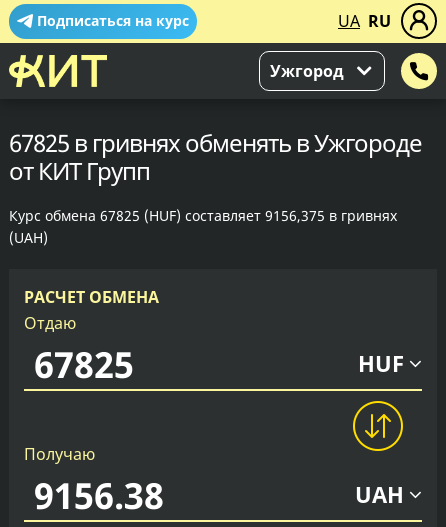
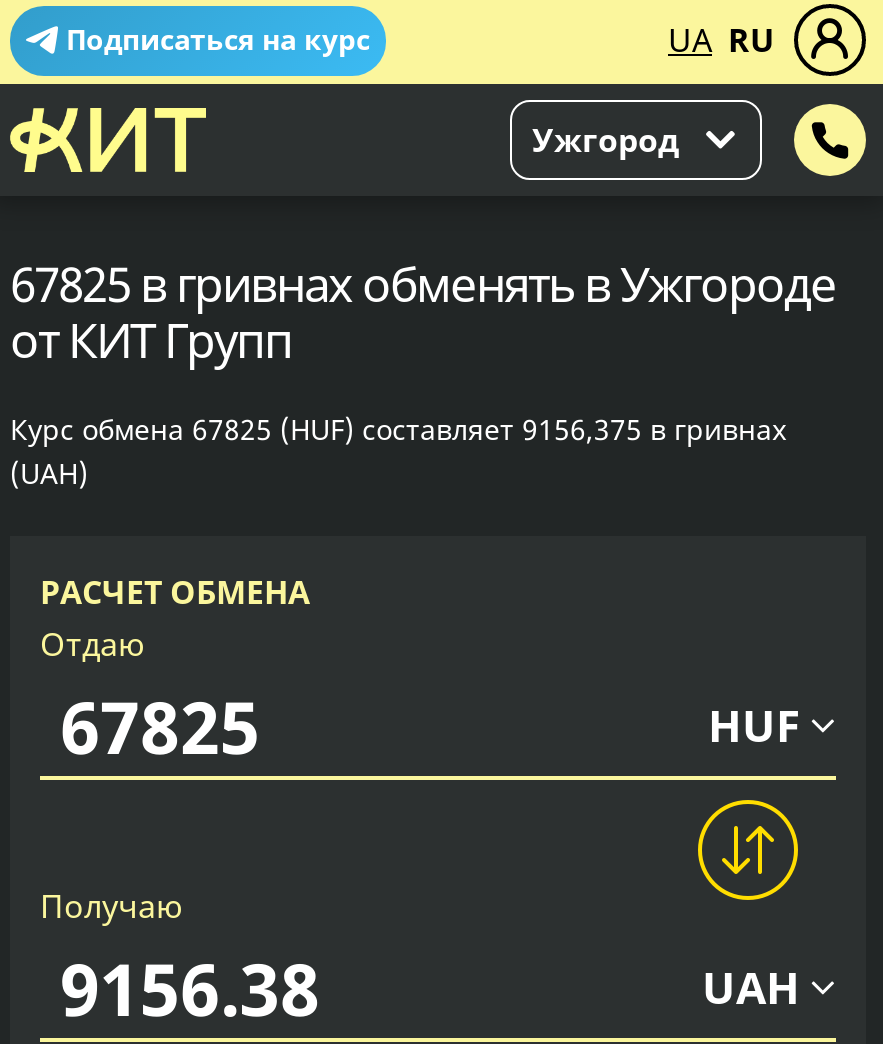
[9,126,422,159] 67825 в гривнях обменять в Ужгороде -> [10,250,836,316] 67825 в гривнах обменять в Ужгороде
[9,206,397,225] Курс обмена 67825 (HUF) составляет 9156,375 в гривнях -> [10,410,786,448] Курс обмена 67825 (HUF) составляет 9156,375 в гривнах

